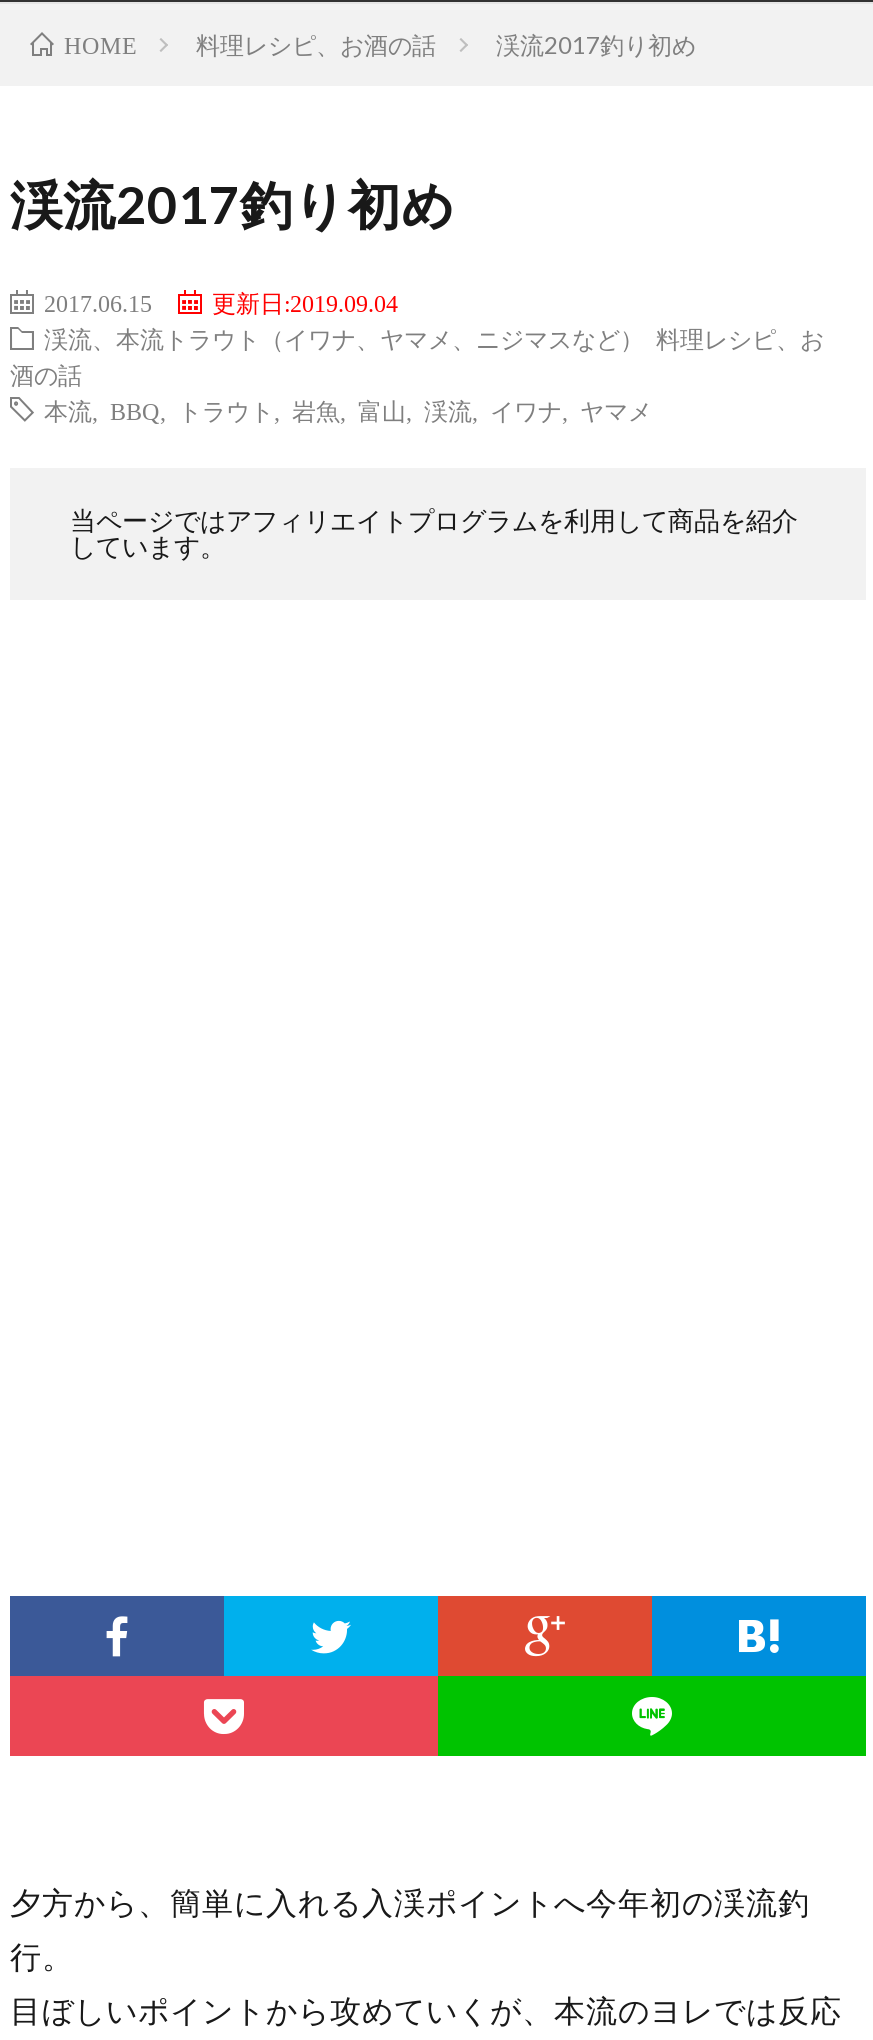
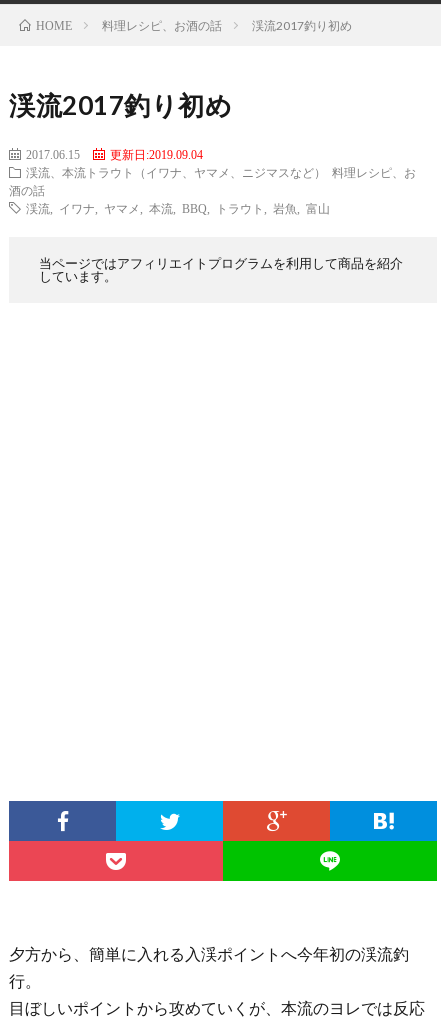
[44,398,652,422] 本流, BBQ,トラウト,岩魚,富山,渓流,イワナ,ヤマメ -> [26,202,330,214] 渓流,イワナ,ヤマメ,本流, BBQ,トラウト,岩魚,富山

